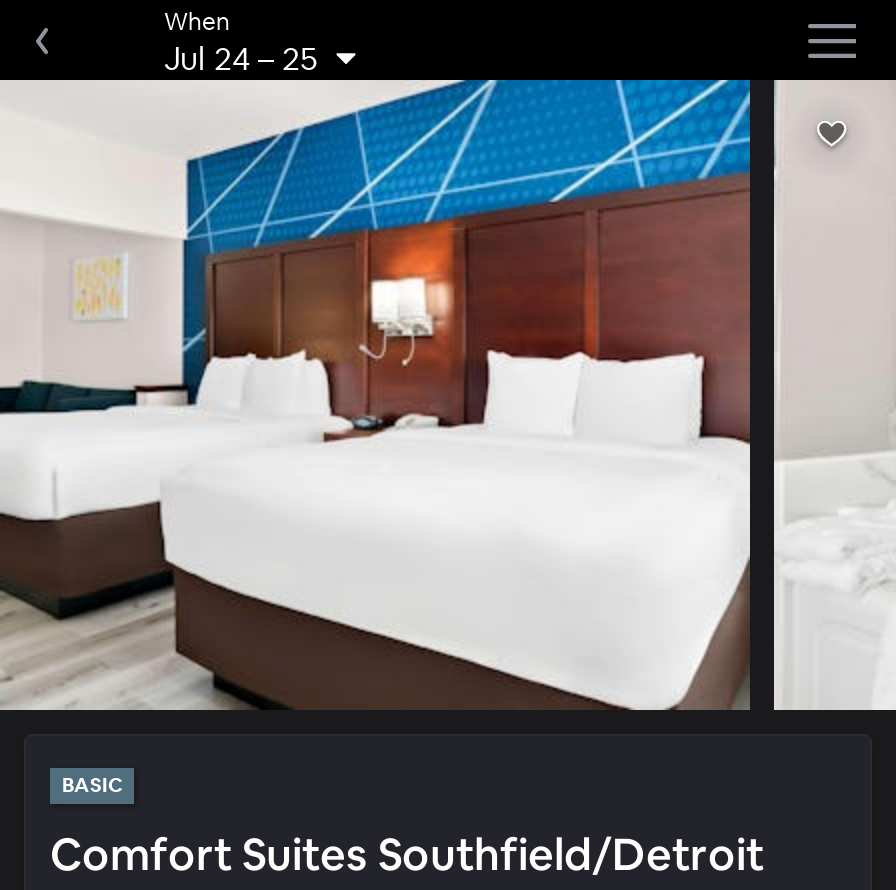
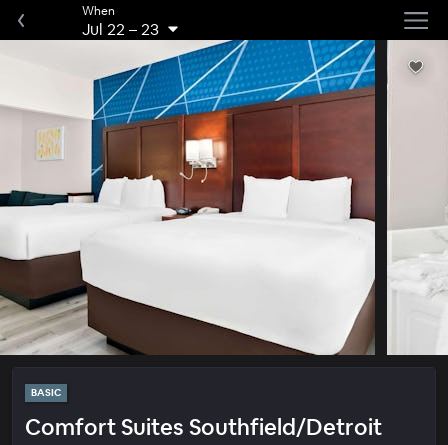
[164,37,318,79] Jul 24 – 25 -> [82,18,159,39] Jul 22 – 23

